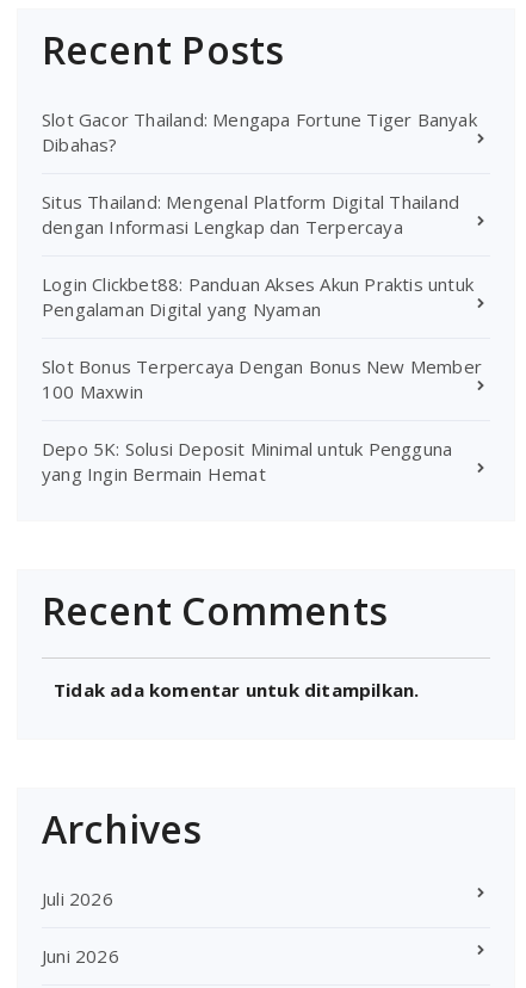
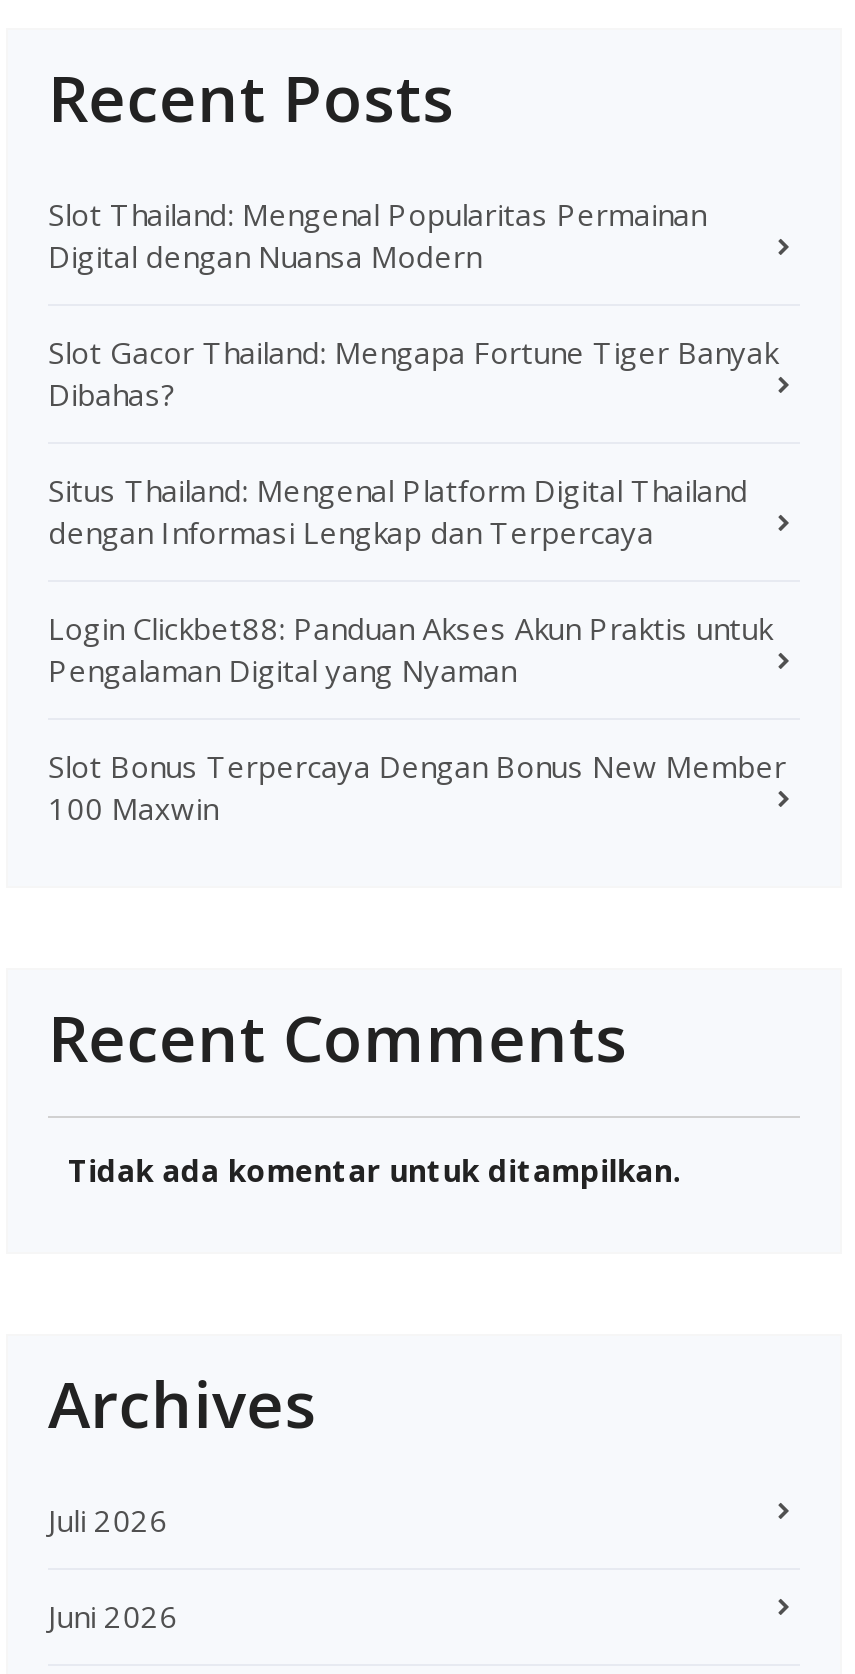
none -> [48,194,706,276] Slot Thailand: Mengenal Popularitas Permainan | Digital dengan Nuansa Modern
moved [42,107,482,403] -> [48,332,786,828]: Slot Gacor Thailand: Mengapa Fortune Tiger Banyak | Dibahas? | Situs Thailand: Mengenal Platform Digital Thailand | dengan Informasi Lengkap dan Terpercaya | Login Clickbet88: Panduan Akses Akun Praktis untuk | Pengalaman Digital yang Nyaman | Slot Bonus Terpercaya Dengan Bonus New Member | 100 Maxwin
[42,437,452,486] Depo 5K: Solusi Deposit Minimal untuk Pengguna | yang Ingin Bermain Hemat -> none

